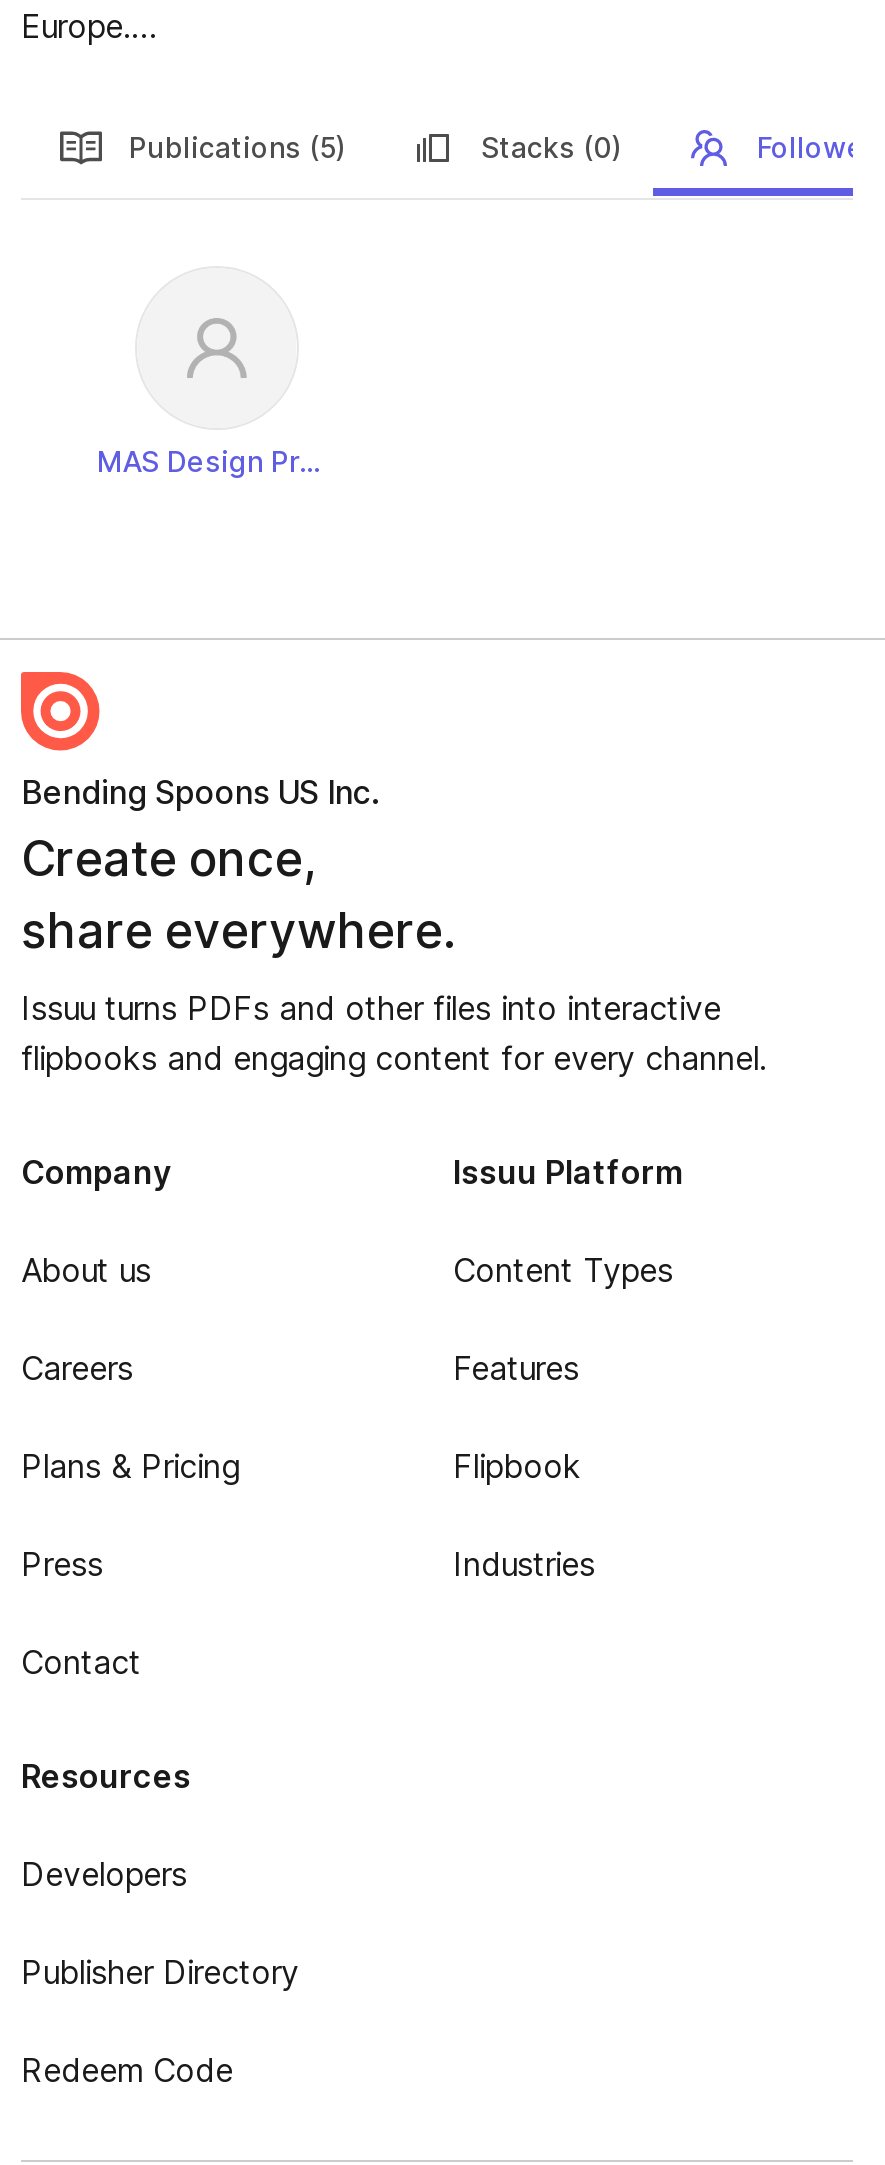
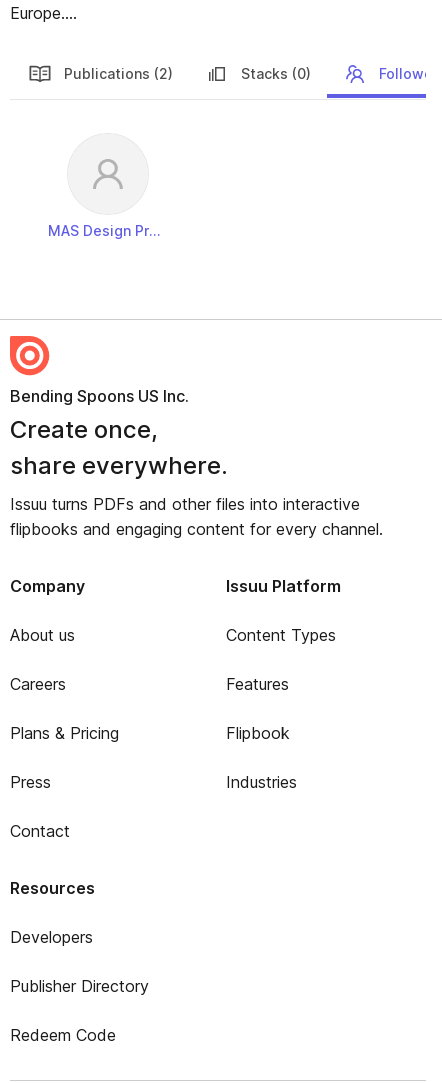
[129,130,345,164] Publications (5) -> [64,65,173,82] Publications (2)

